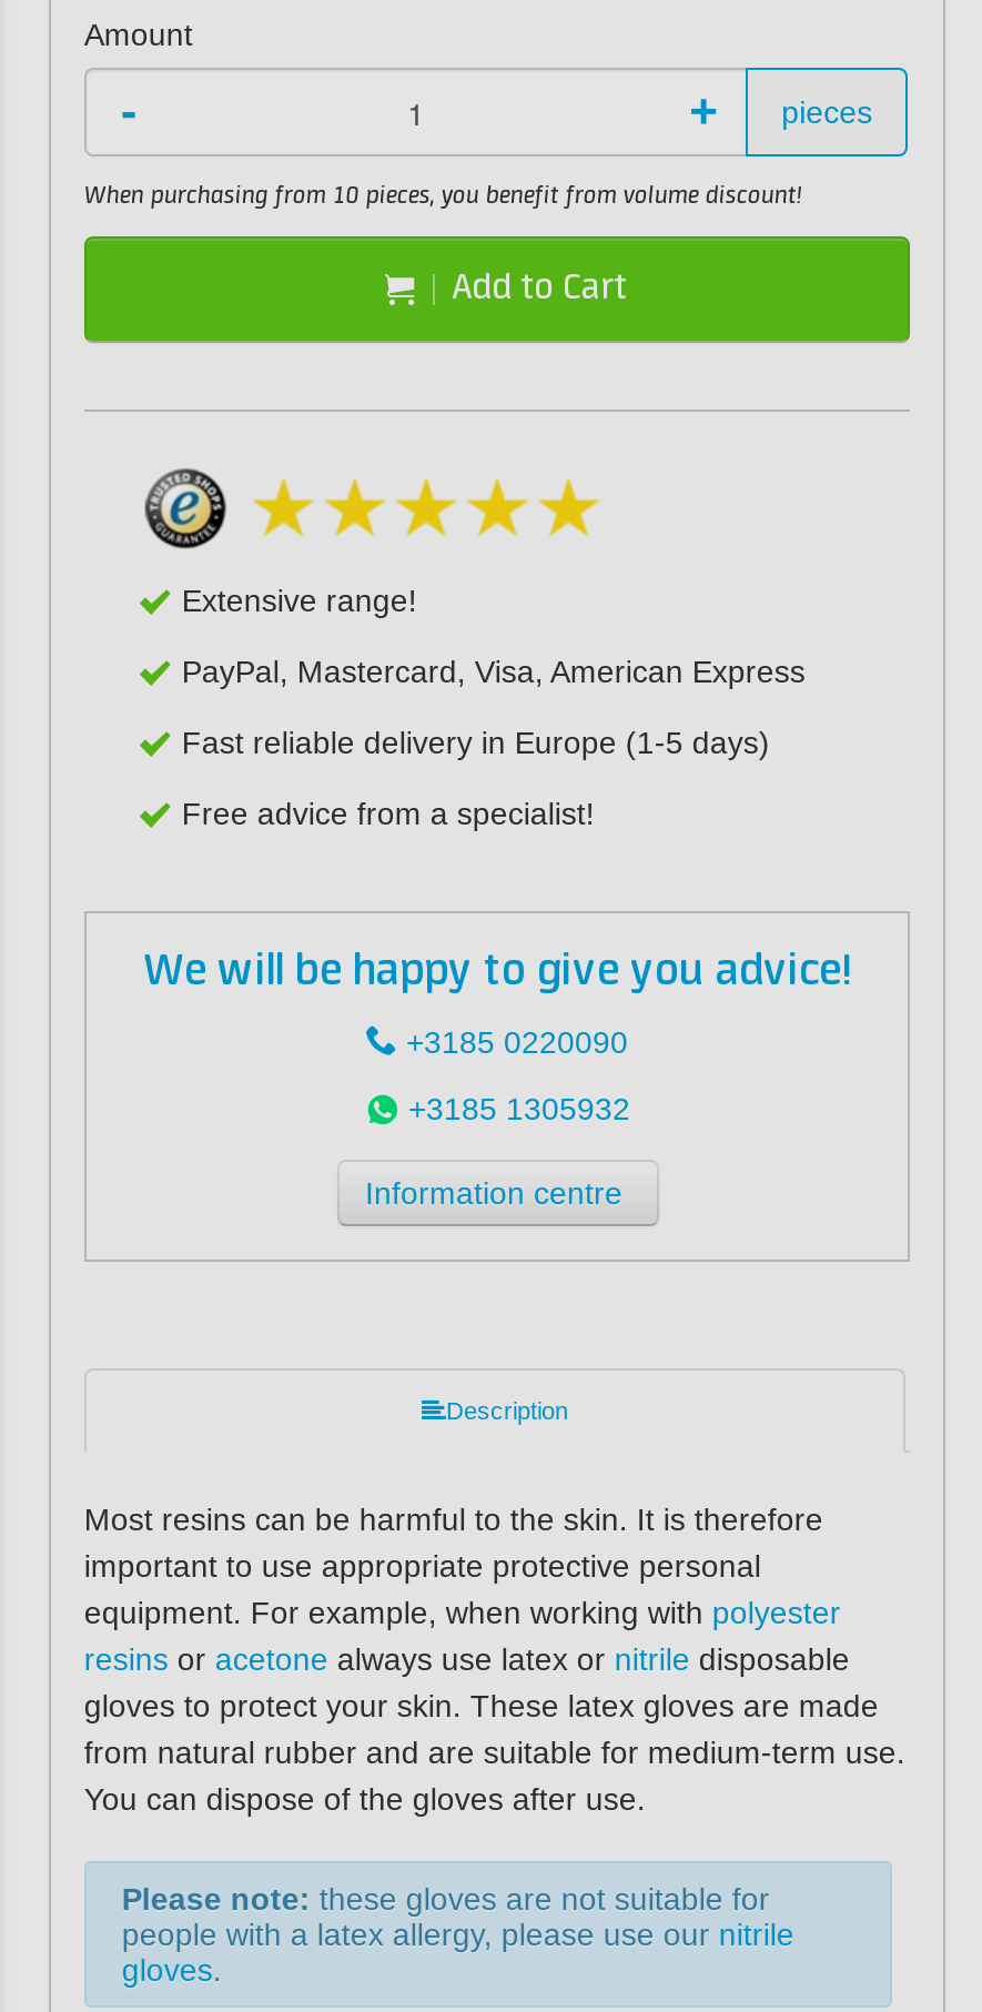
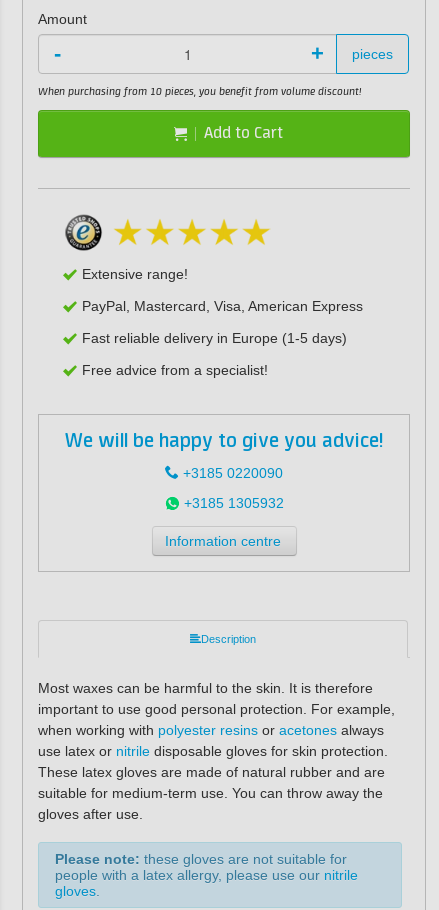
[84,1502,905,1817] Most resins can be harmful to the skin. It is therefore | important to use appropriate protective personal | equipment. For example, when working with polyester | resins or acetone always use latex or nitrile disposable | gloves to protect your skin. These latex gloves are made | from natural rubber and are suitable for medium-term use. | You can dispose of the gloves after use. -> [38,680,395,822] Most waxes can be harmful to the skin. It is therefore | important to use good personal protection. For example, | when working with polyester resins or acetones always | use latex or nitrile disposable gloves for skin protection. | These latex gloves are made of natural rubber and are | suitable for medium-term use. You can throw away the | gloves after use.

